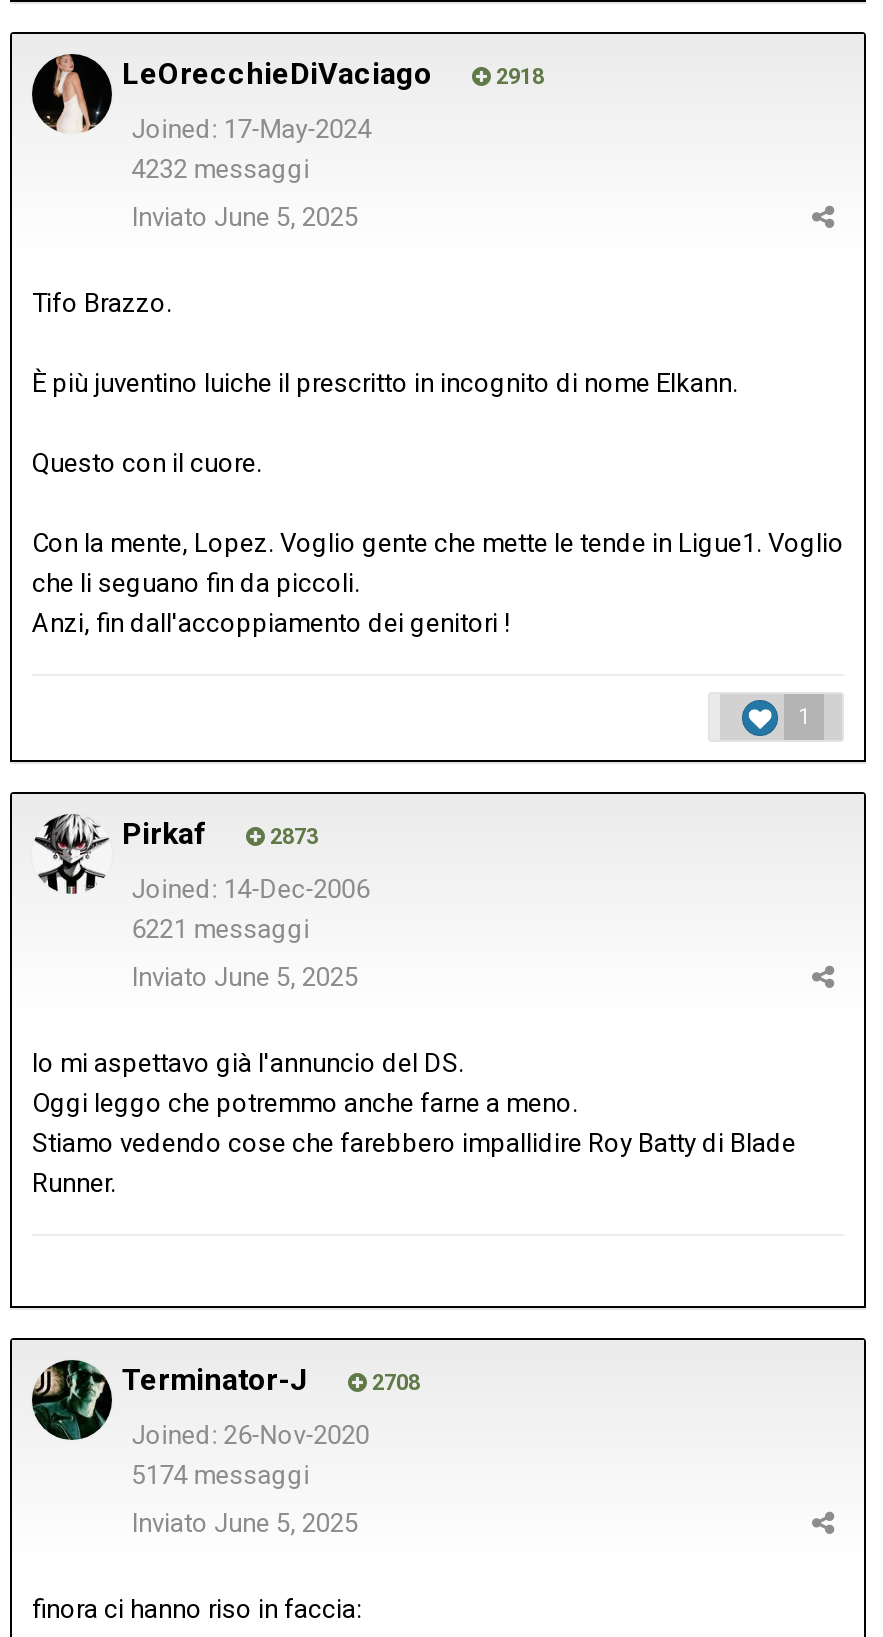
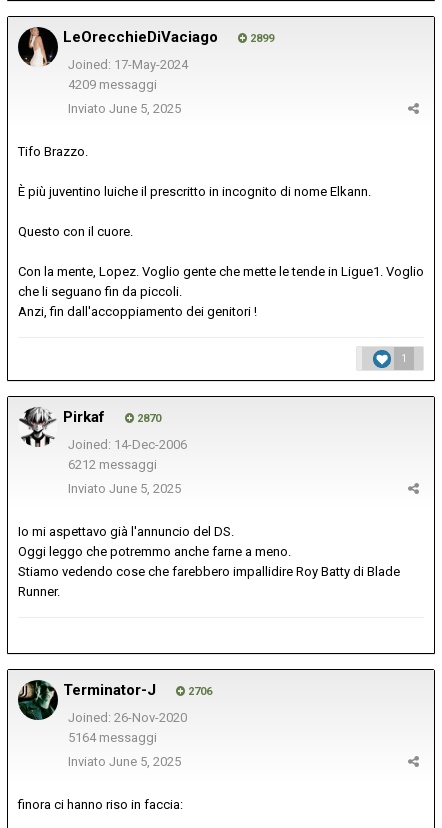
[490,64,544,90] 2918 -> [247,32,274,45] 2899
[132,154,310,184] 4232 messaggi -> [68,77,157,92] 4209 messaggi
[264,824,318,850] 2873 -> [134,412,161,425] 2870
[132,914,310,944] 6221 messaggi -> [68,457,157,472] 6212 messaggi
[366,1370,420,1396] 2708 -> [185,685,212,698] 2706
[132,1460,310,1490] 5174 messaggi -> [68,730,157,745] 5164 messaggi

